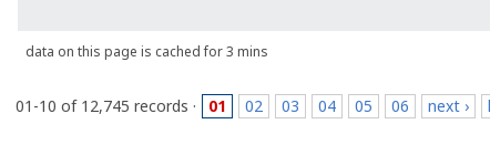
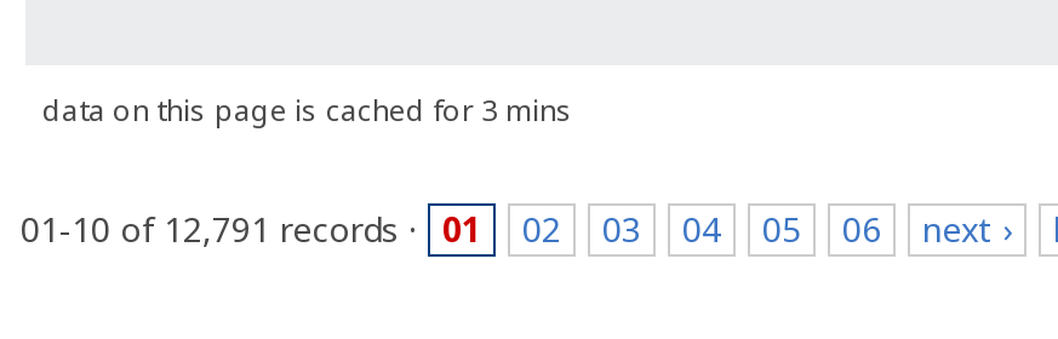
[16,95,226,116] 01-10 of 12,745 records · 01 -> [21,205,481,251] 01-10 of 12,791 records · 01

